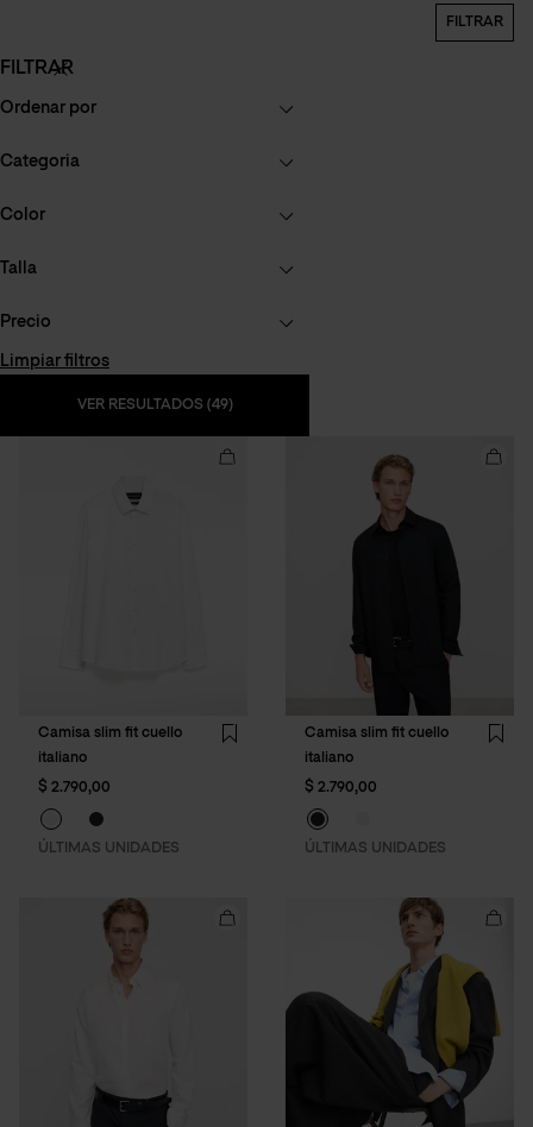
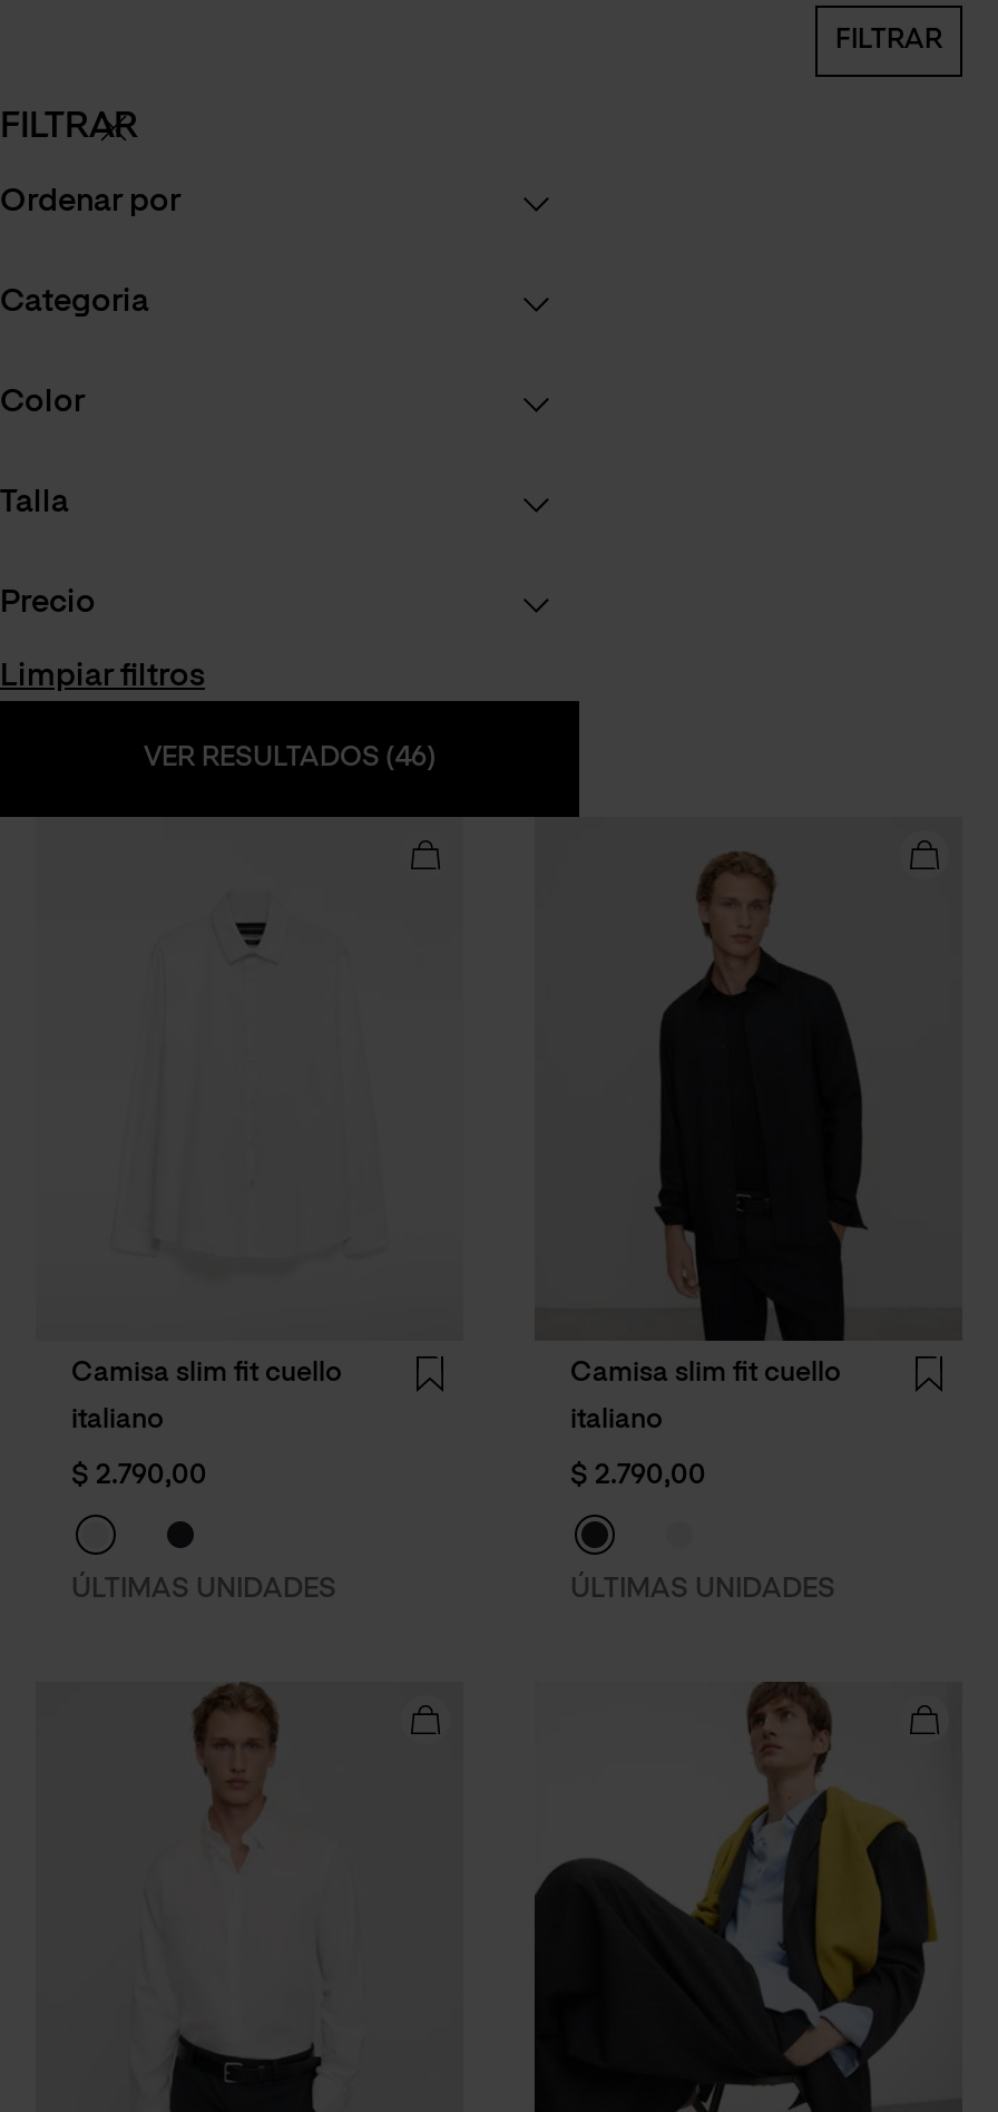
[77,398,233,413] VER RESULTADOS (49) -> [144,746,436,772] VER RESULTADOS (46)

